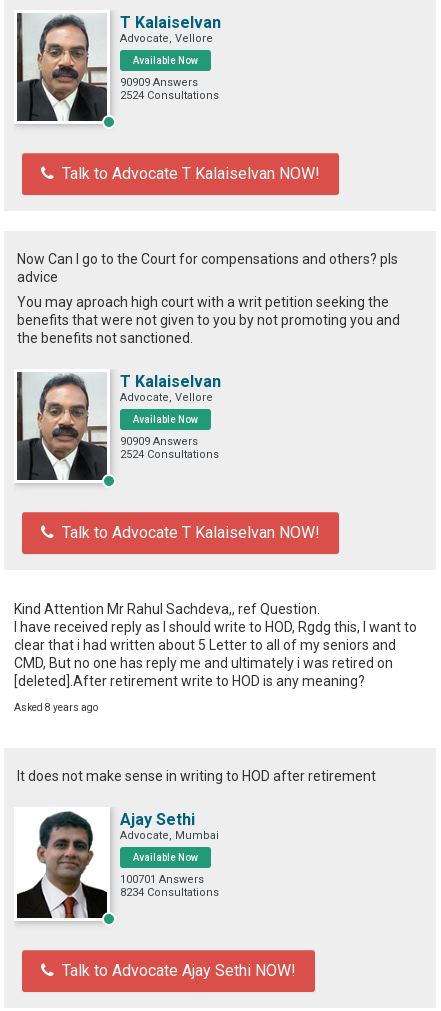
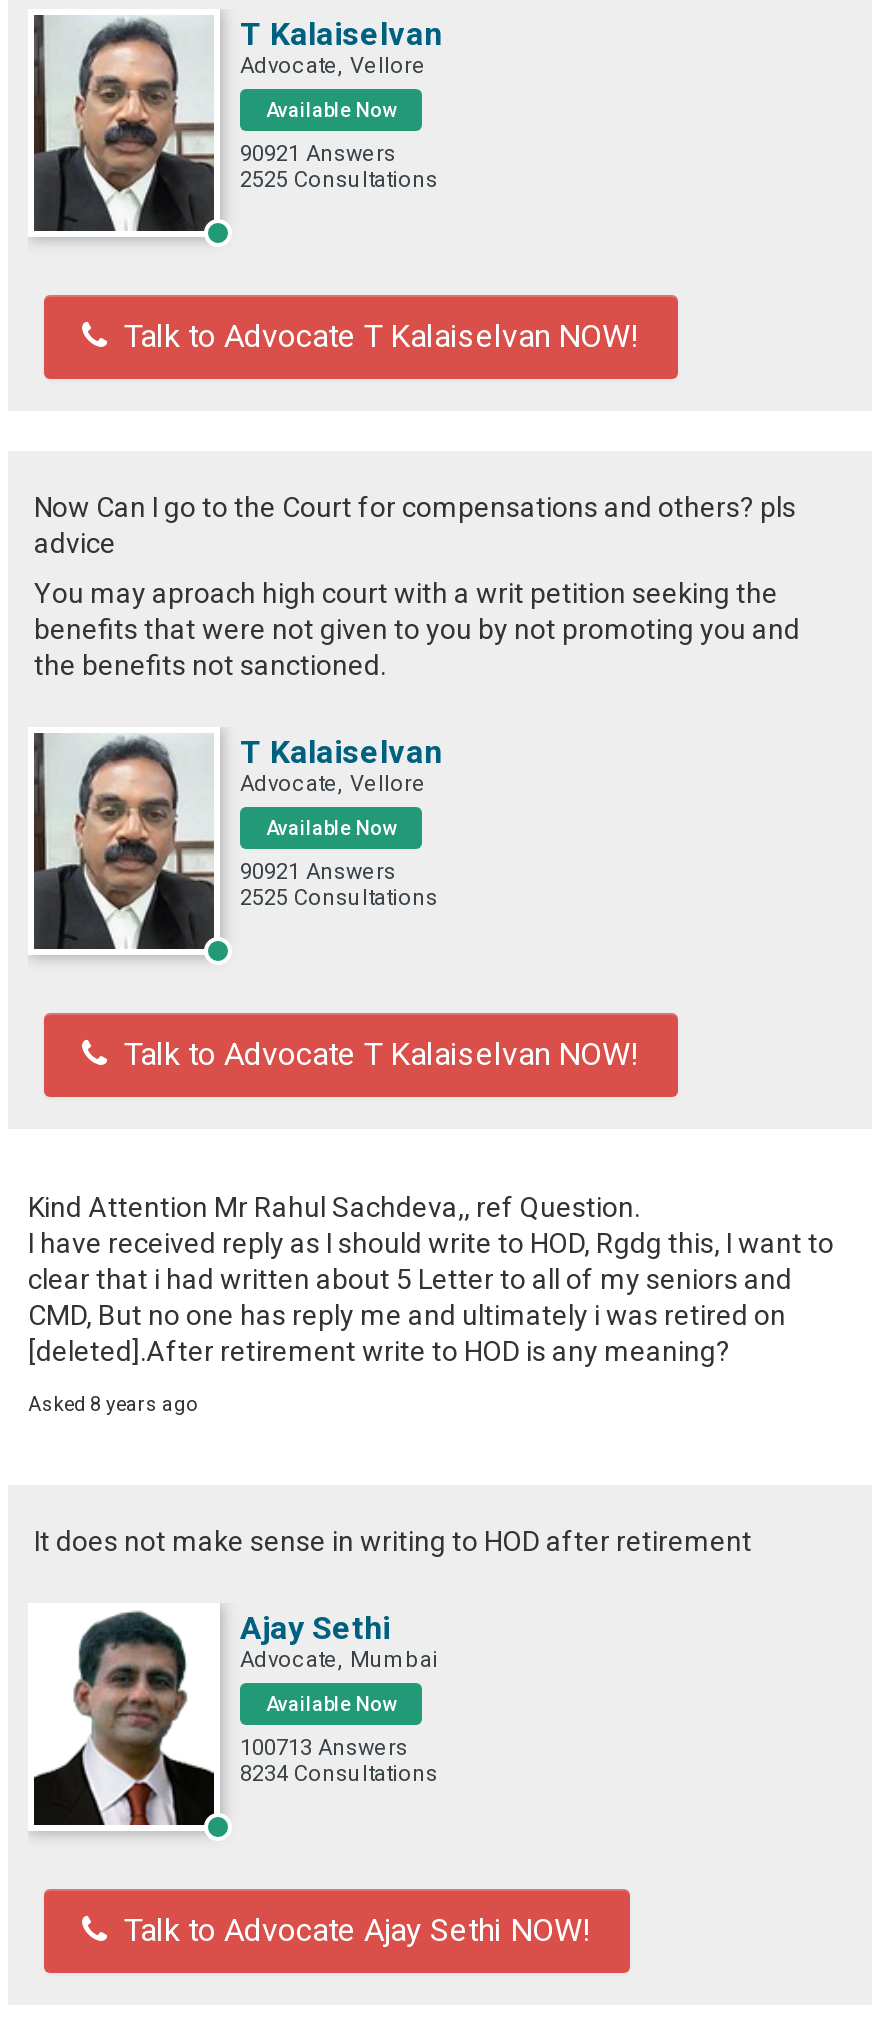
[120,76,198,89] 90909 Answers -> [240,140,396,166] 90921 Answers
[120,89,219,102] 2524 Consultations -> [240,166,438,192] 2525 Consultations
[120,435,198,448] 90909 Answers -> [240,858,396,884] 90921 Answers
[120,448,219,461] 2524 Consultations -> [240,884,438,910] 2525 Consultations
[120,873,204,886] 100701 Answers -> [240,1734,408,1760] 100713 Answers

